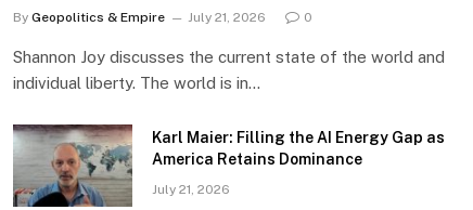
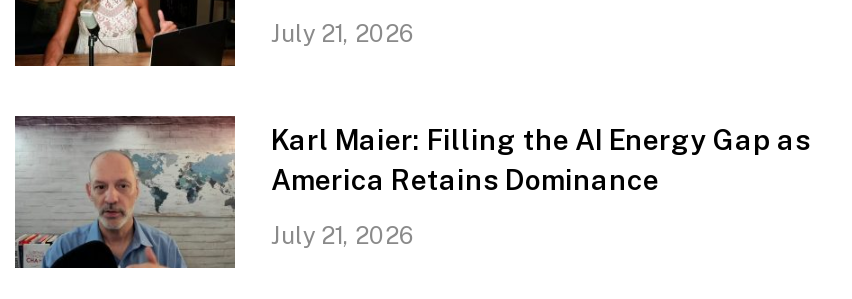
[13,10,165,25] By Geopolitics & Empire -> none
[13,10,445,92] 0 | Shannon Joy discusses the current state of the world and | individual liberty. The world is in… -> none

